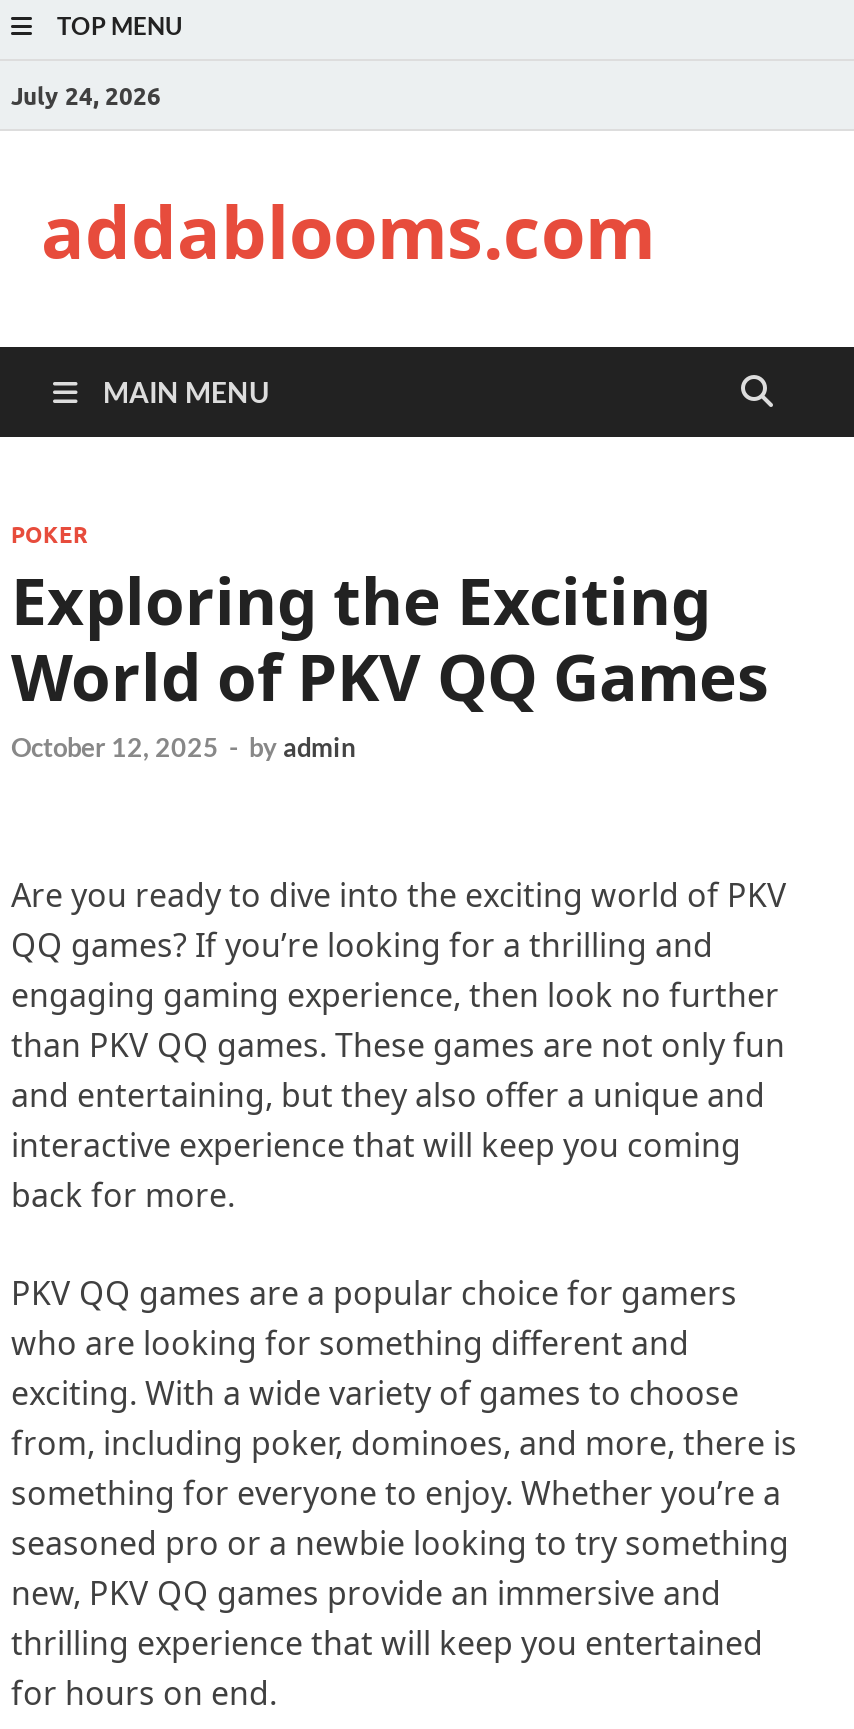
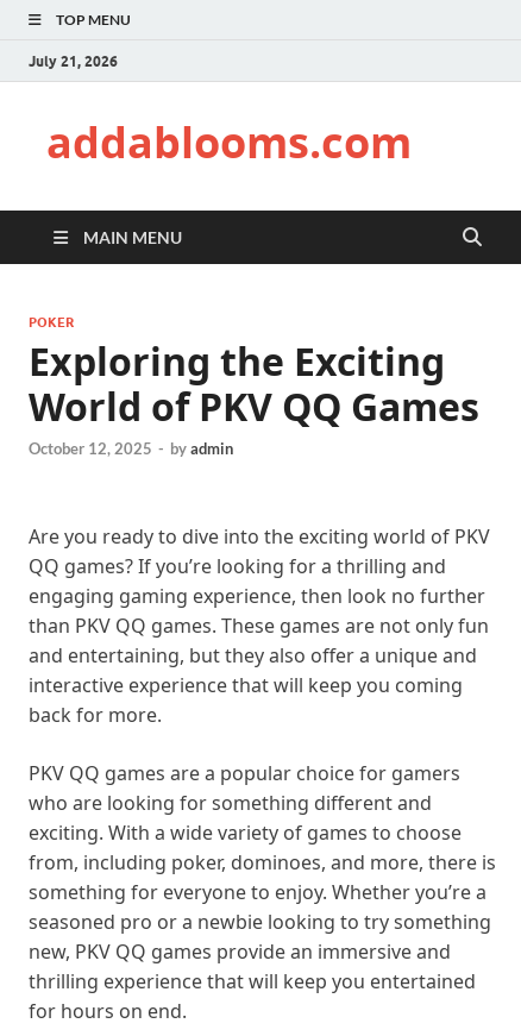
[11,80,161,110] July 24, 2026 -> [29,52,118,70] July 21, 2026

